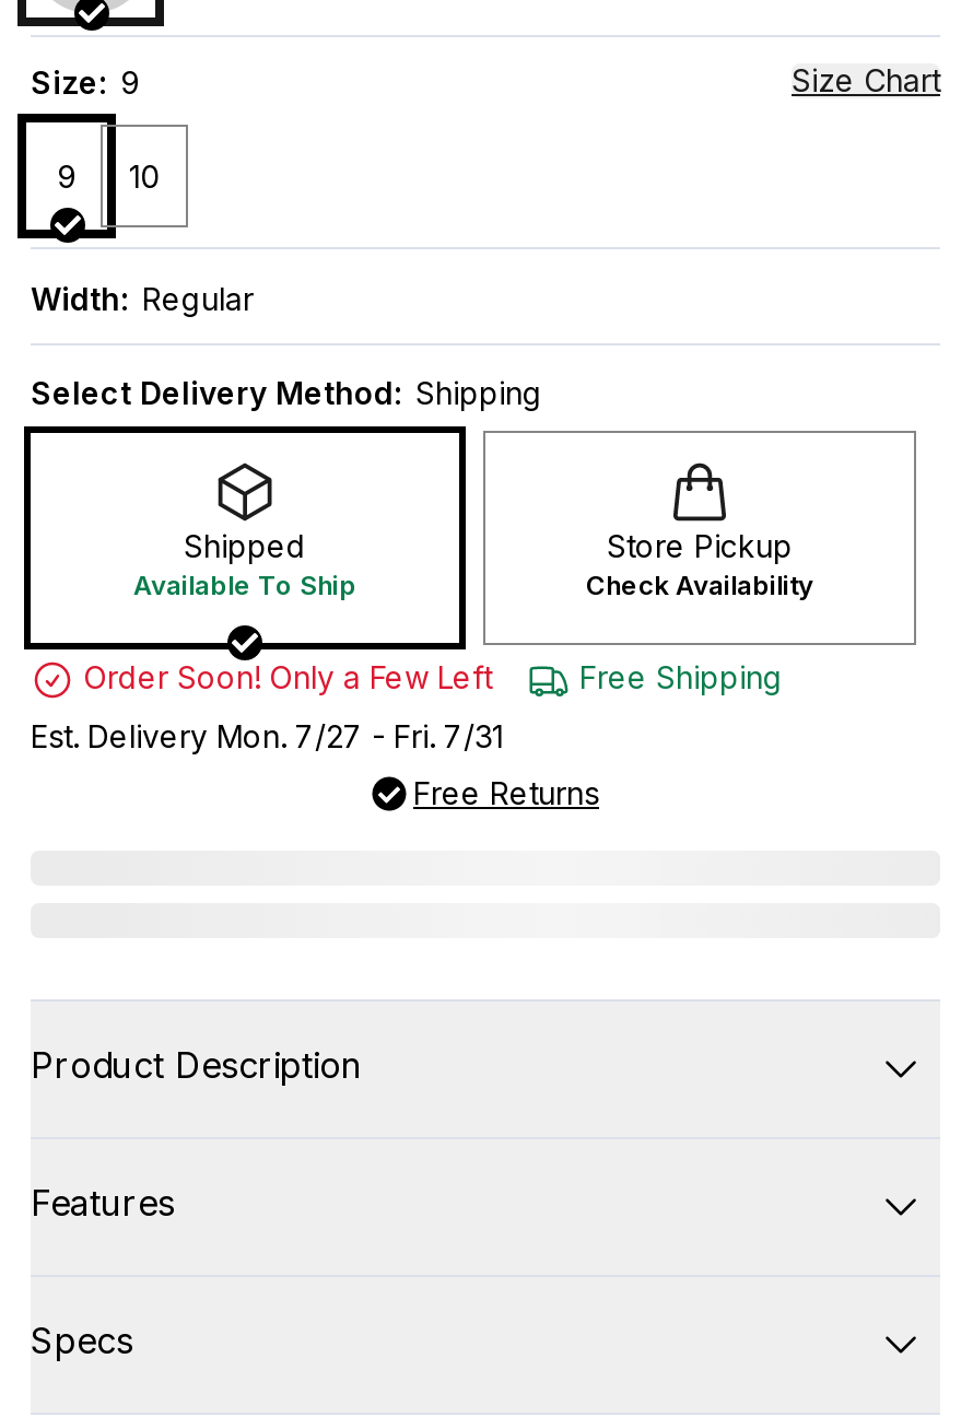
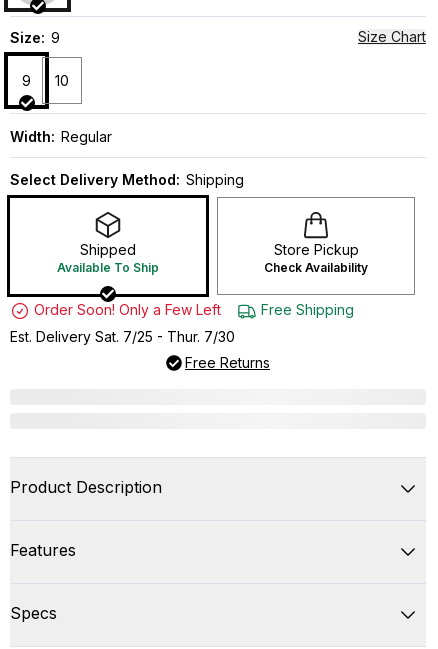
[31,717,503,754] Est. Delivery Mon. 7/27 - Fri. 7/31 -> [10,328,235,345] Est. Delivery Sat. 7/25 - Thur. 7/30

